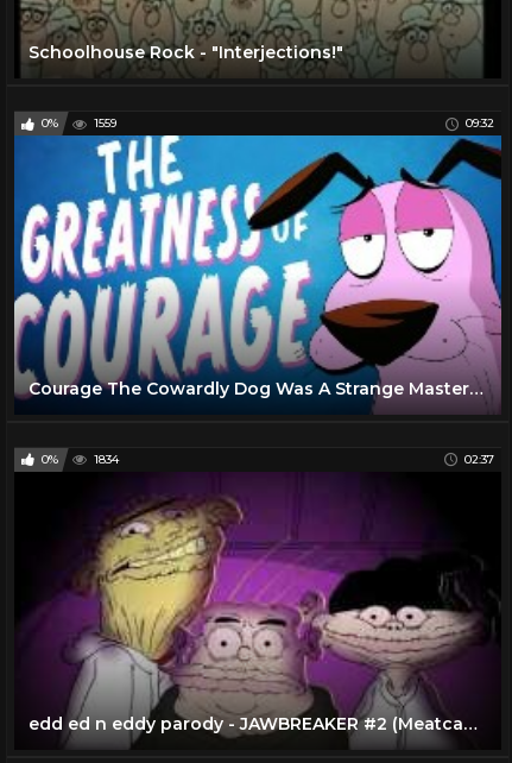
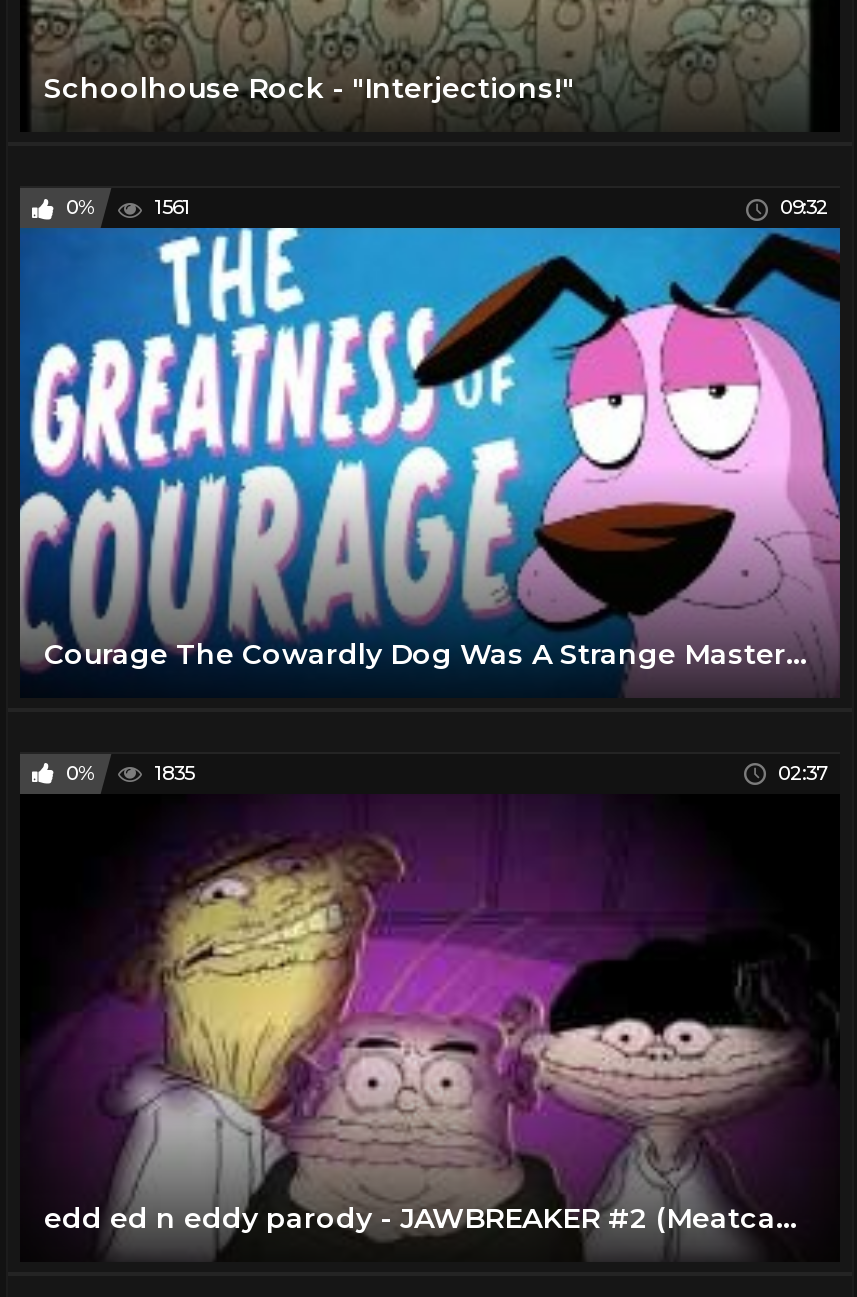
[94,116,116,131] 1559 -> [154,195,190,221] 1561
[94,451,119,467] 1834 -> [154,759,194,785] 1835

